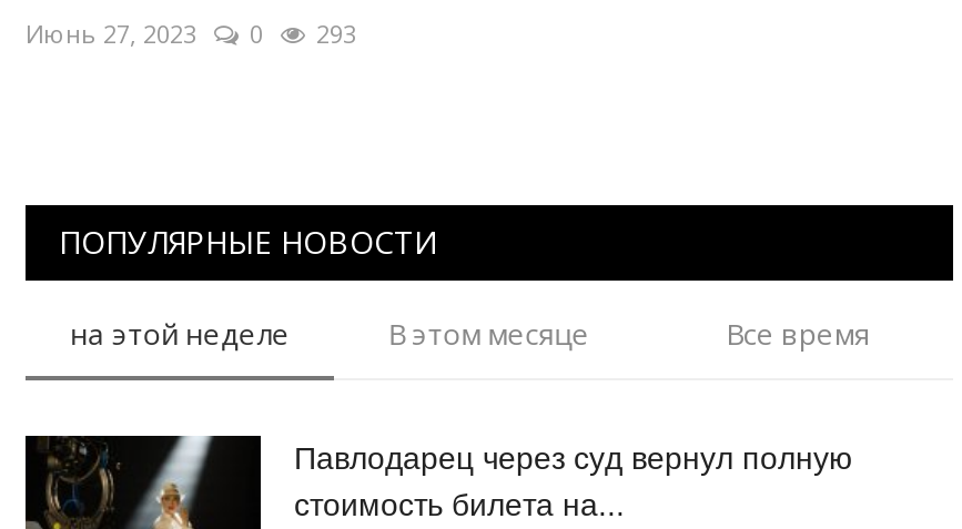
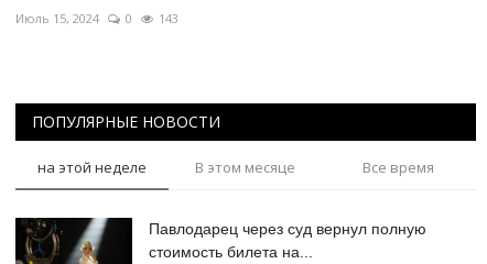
[26,16,196,49] Июнь 27, 2023 -> [15,10,99,26] Июль 15, 2024
[316,16,356,49] 293 -> [159,10,178,26] 143

